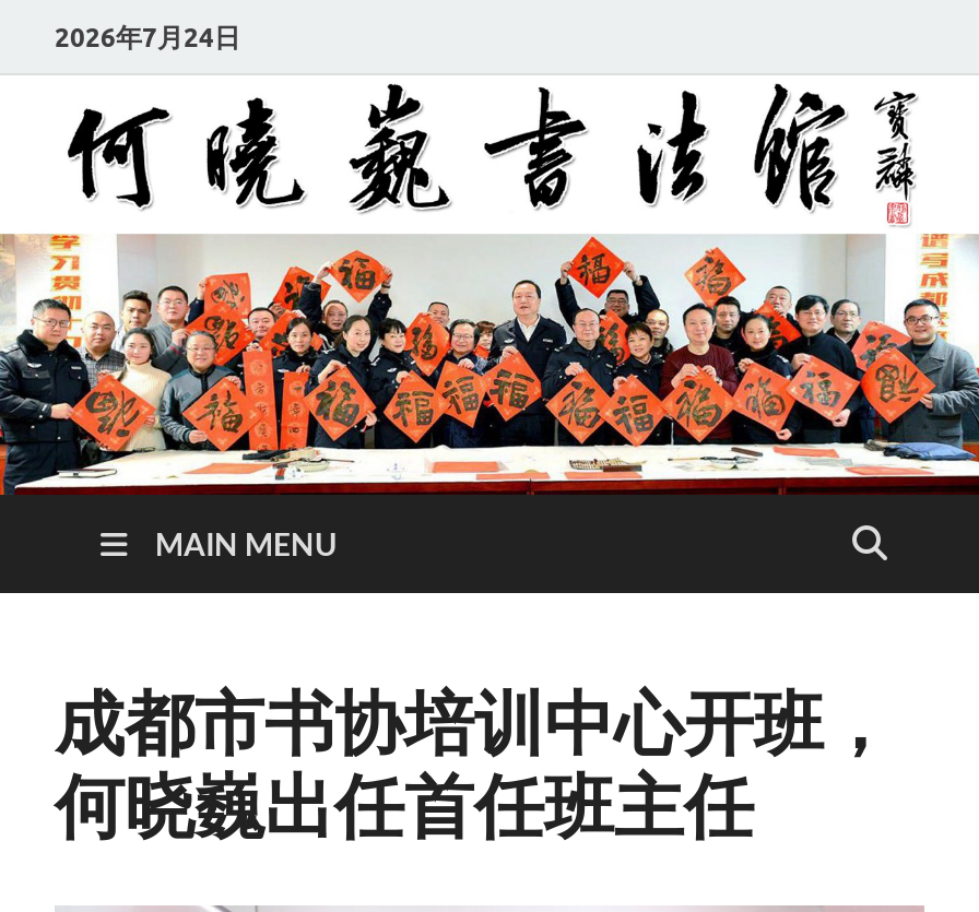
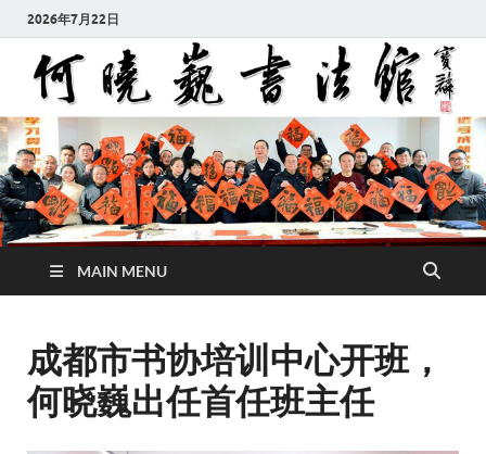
[55,20,240,52] 2026年7月24日 -> [27,10,119,27] 2026年7月22日

